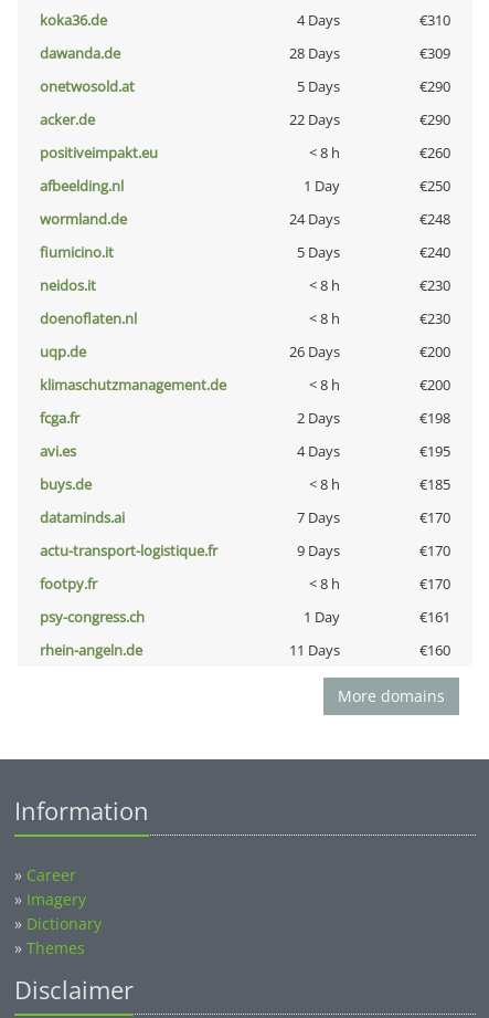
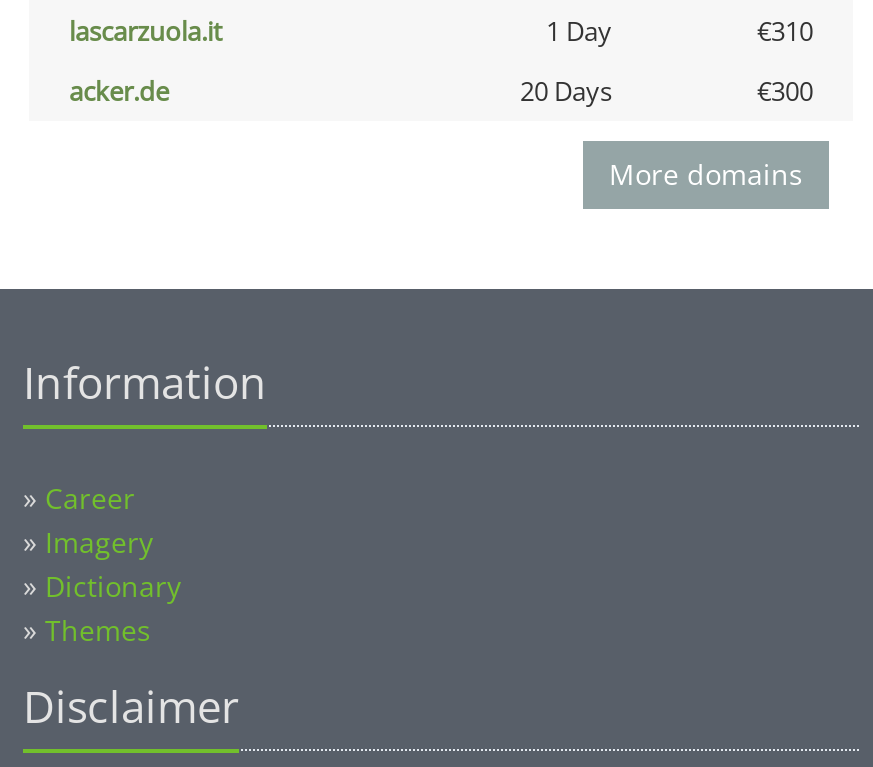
[40,10,339,30] koka36.de | 4 Days -> [69,13,612,49] lascarzuola.it | 1 Day
[40,43,450,96] dawanda.de | 28 Days | €309 | onetwosold.at | 5 Days | €290 -> none
[40,109,450,660] 22 Days | €290 | positiveimpakt.eu | < 8 h | €260 | afbeelding.nl | 1 Day | €250 | wormland.de | 24 Days | €248 | fiumicino.it | 5 Days | €240 | neidos.it | < 8 h | €230 | doenoflaten.nl | < 8 h | €230 | uqp.de | 26 Days | €200 | klimaschutzmanagement.de | < 8 h | €200 | fcga.fr | 2 Days | €198 | avi.es | 4 Days | €195 | buys.de | < 8 h | €185 | dataminds.ai | 7 Days | €170 | actu-transport-logistique.fr | 9 Days | €170 | footpy.fr | < 8 h | €170 | psy-congress.ch | 1 Day | €161 | rhein-angeln.de | 11 Days | €160 -> [520,73,813,109] 20 Days | €300

